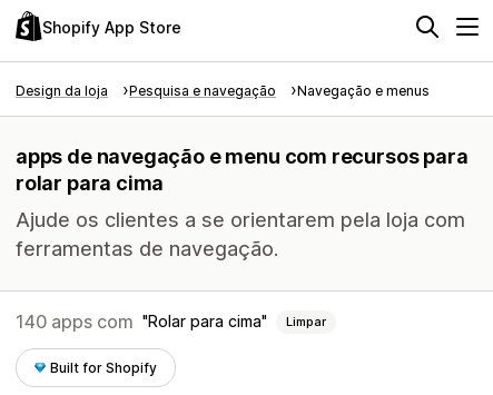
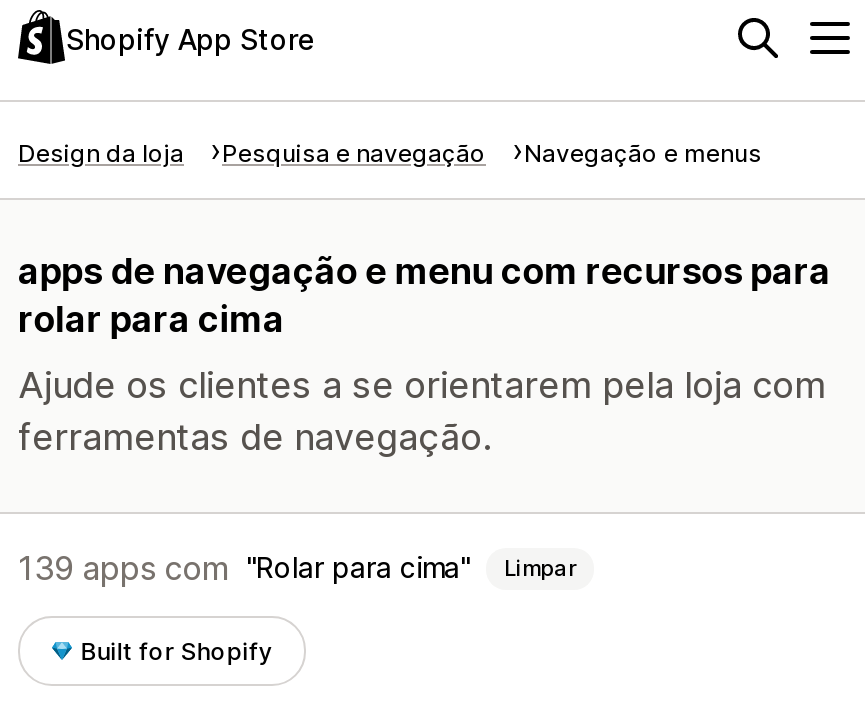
[16,310,326,333] 140 apps com Rolar para cima Limpar -> [18,548,576,588] 139 apps com Rolar para cima Limpar

